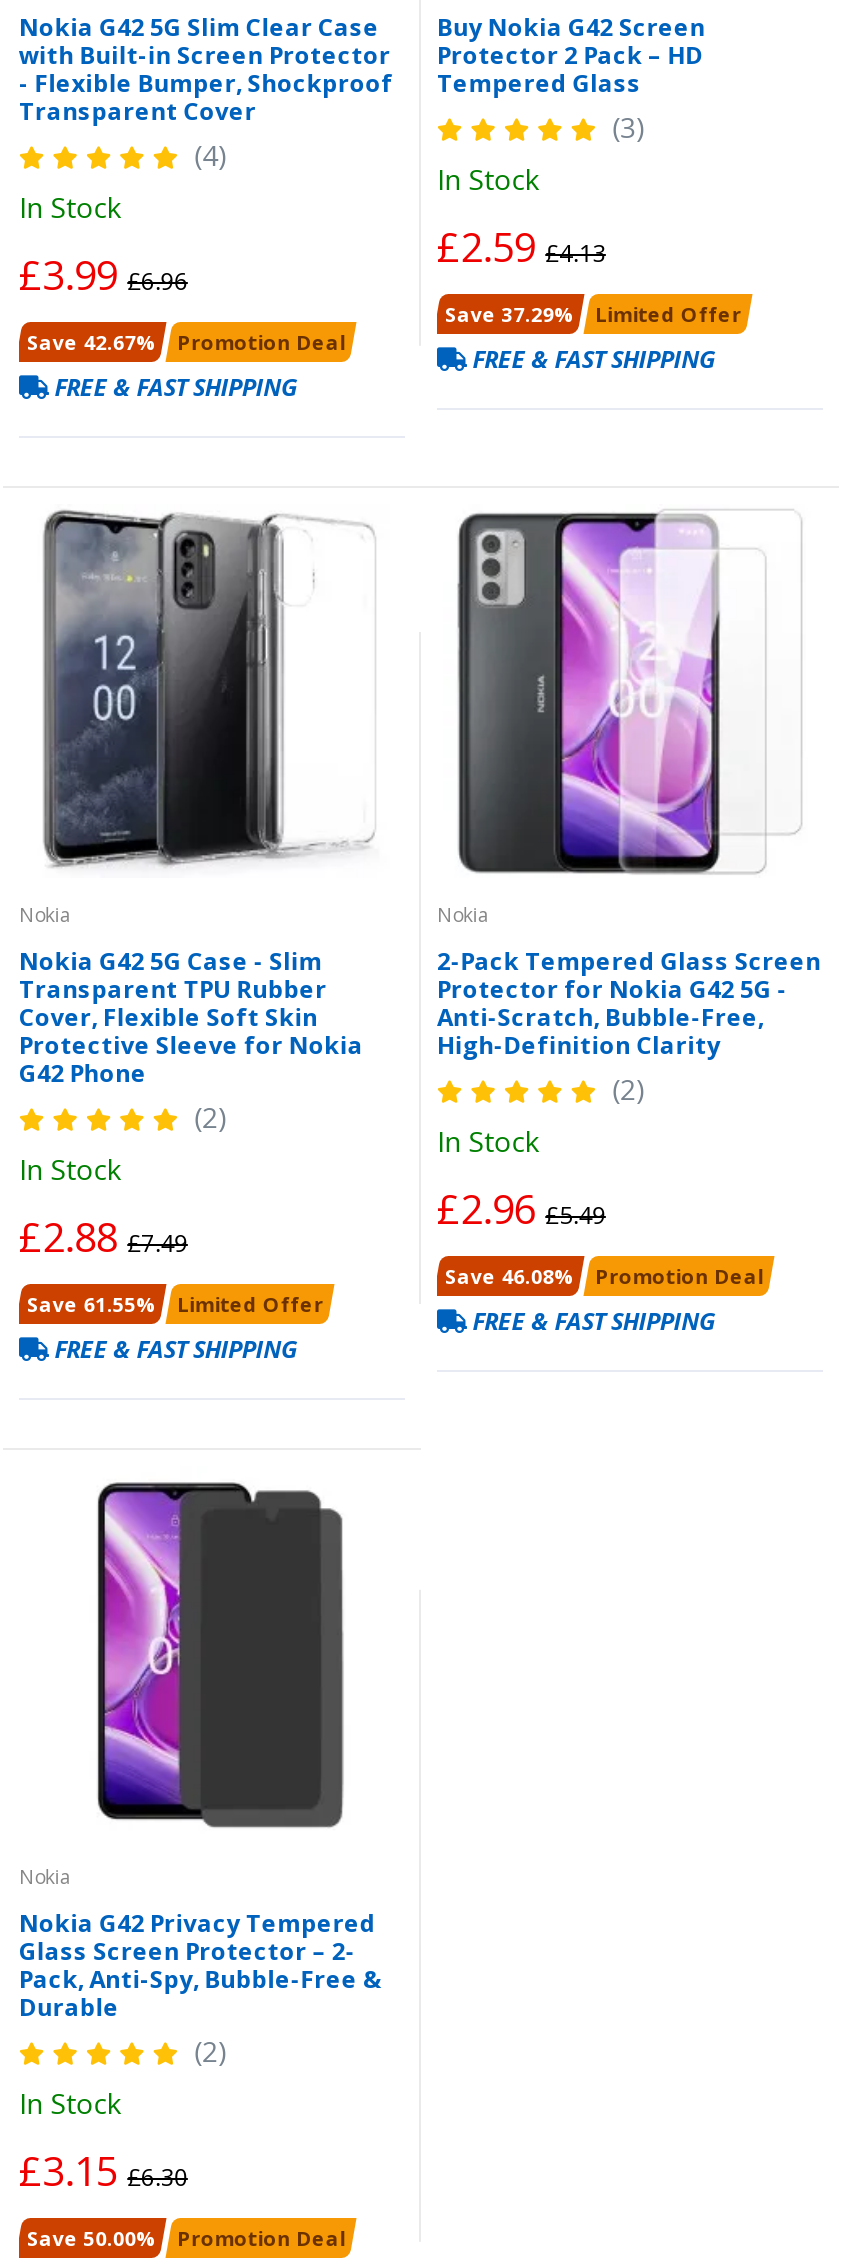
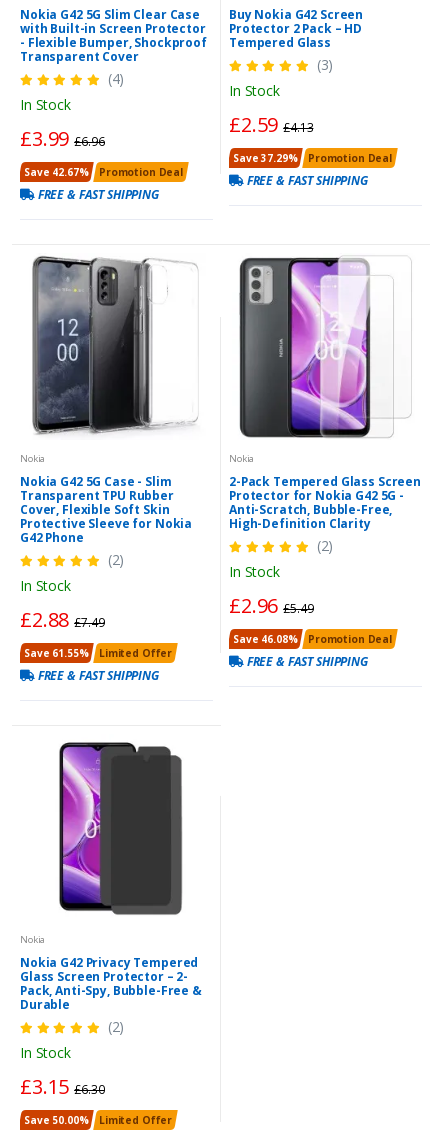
[596,299,742,327] Limited Offer -> [308,151,392,165] Promotion Deal
[178,2223,346,2251] Promotion Deal -> [99,1113,173,1127] Limited Offer

